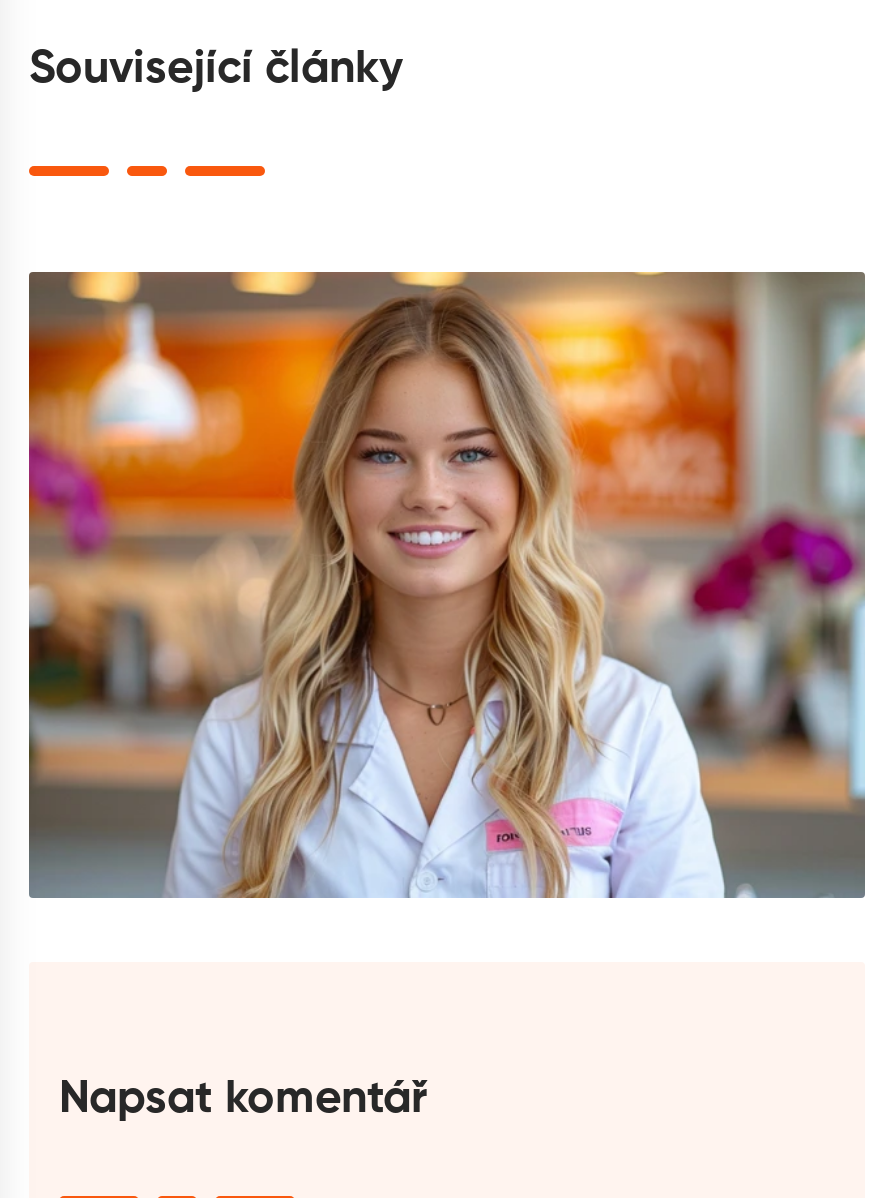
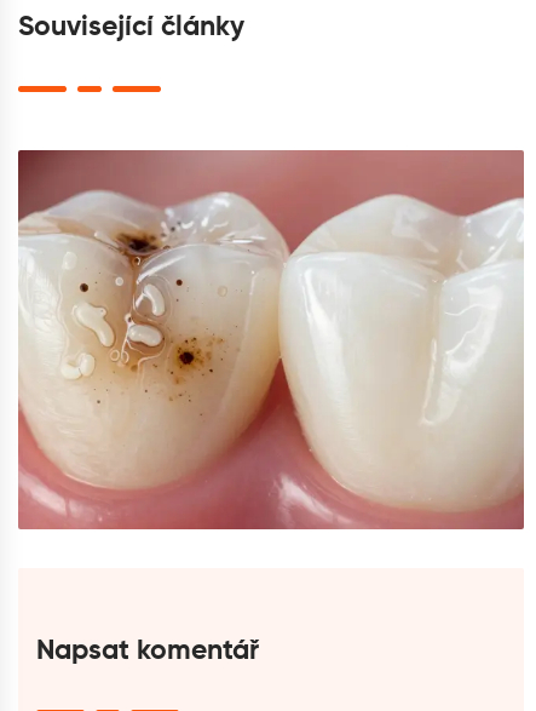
[27,270,865,898] [image] -> [17,149,525,531] [image]

